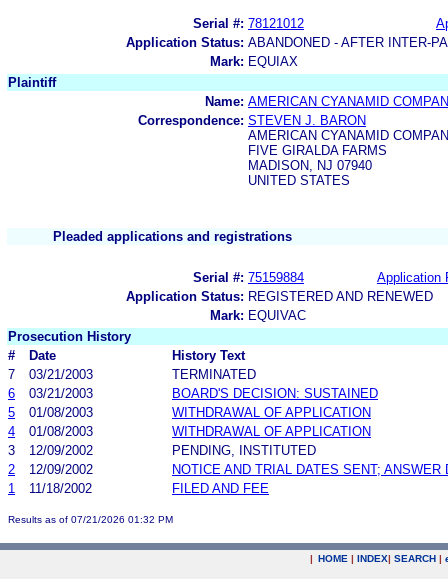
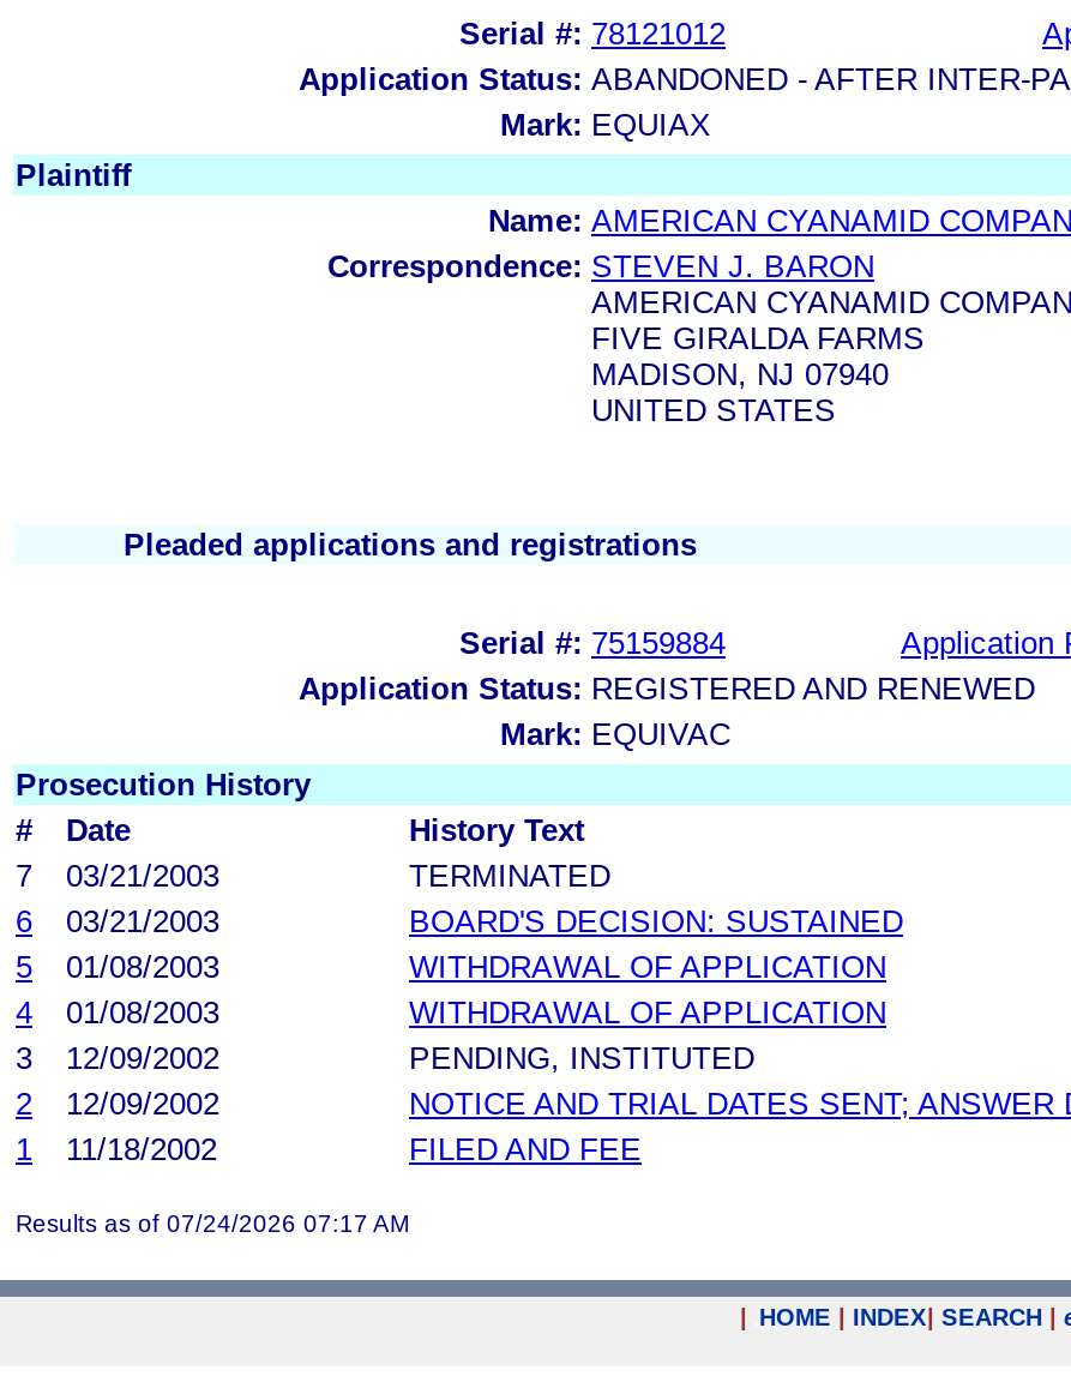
[8,514,173,525] Results as of 07/21/2026 01:32 PM -> [16,1210,409,1237] Results as of 07/24/2026 07:17 AM

